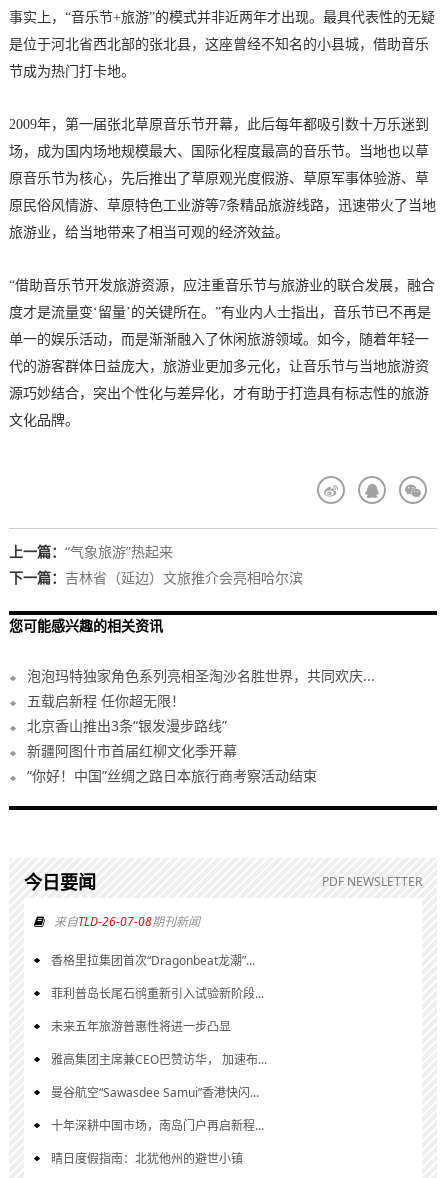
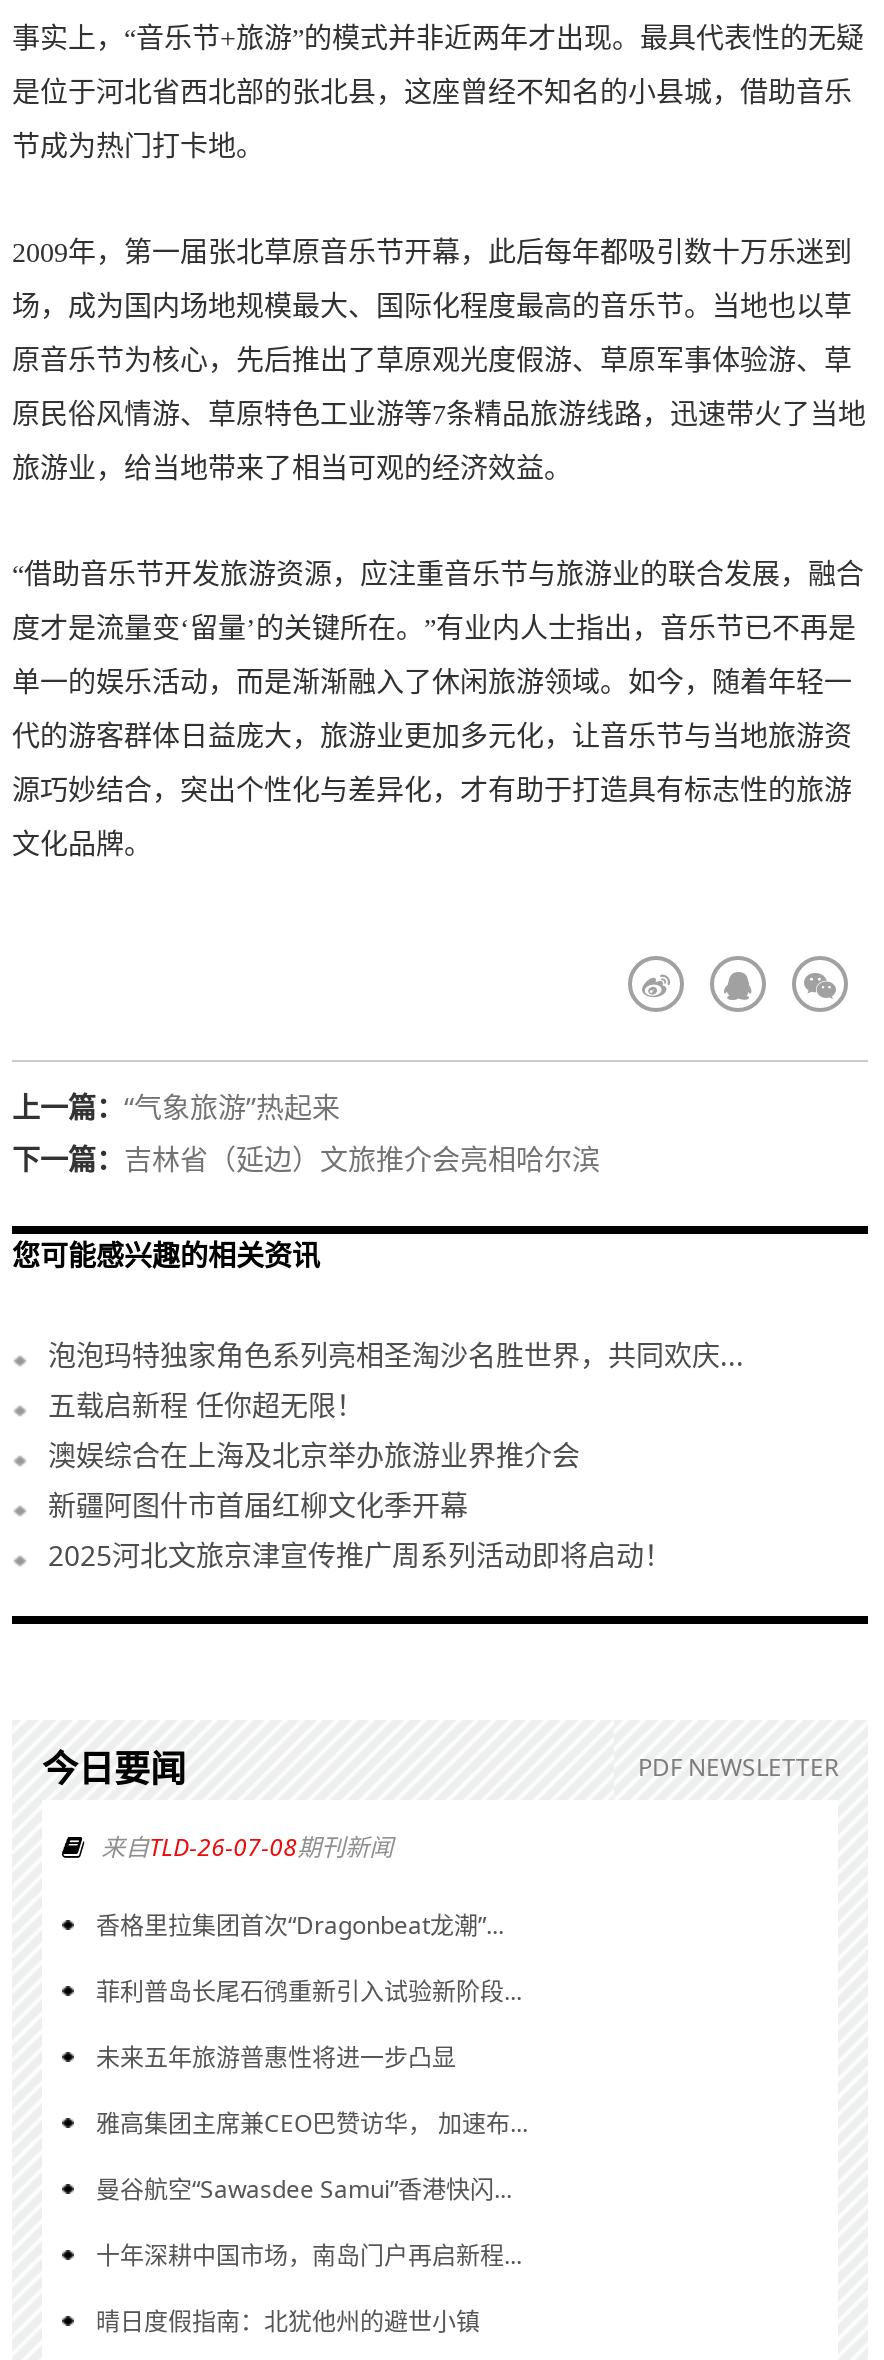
[27,716,227,735] 北京香山推出3条“银发漫步路线” -> [48,1436,580,1474] 澳娱综合在上海及北京举办旅游业界推介会
[27,766,317,785] “你好！中国”丝绸之路日本旅行商考察活动结束 -> [48,1536,672,1574] 2025河北文旅京津宣传推广周系列活动即将启动！

